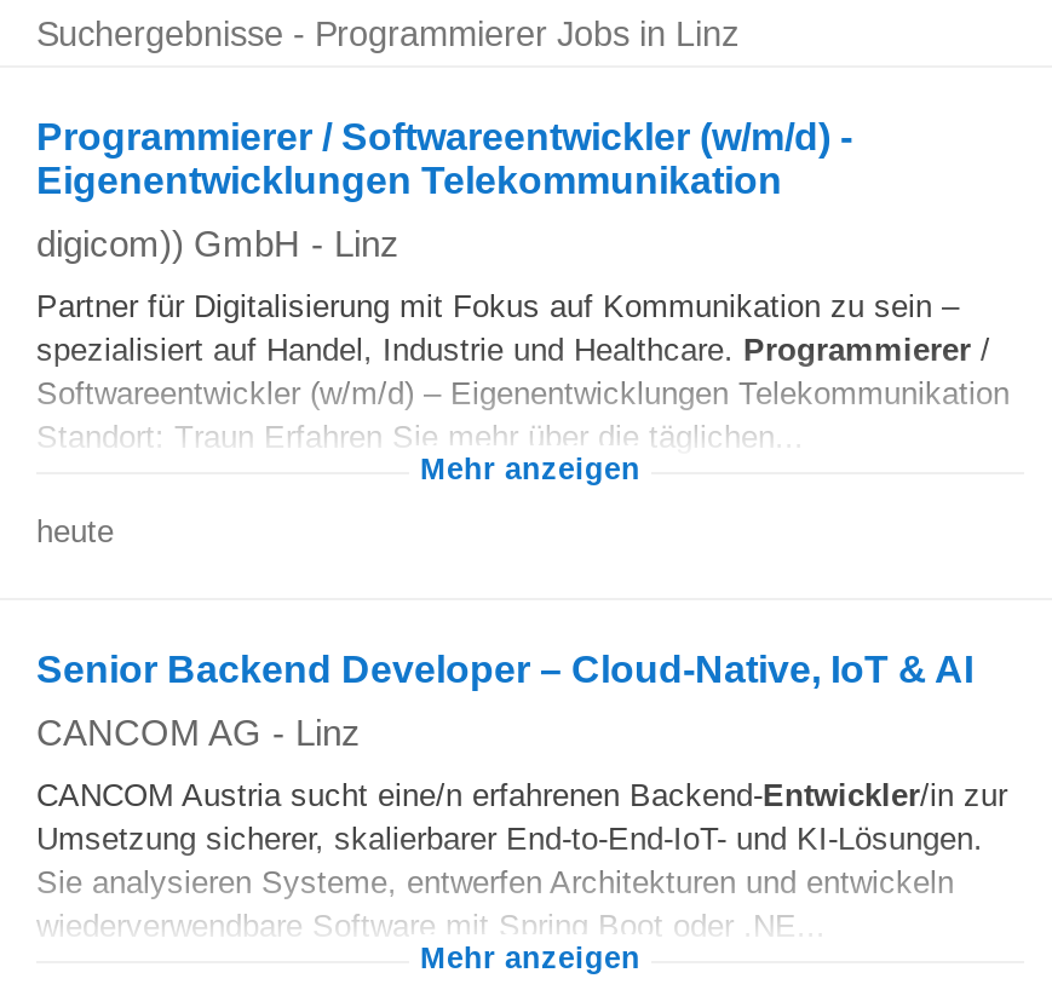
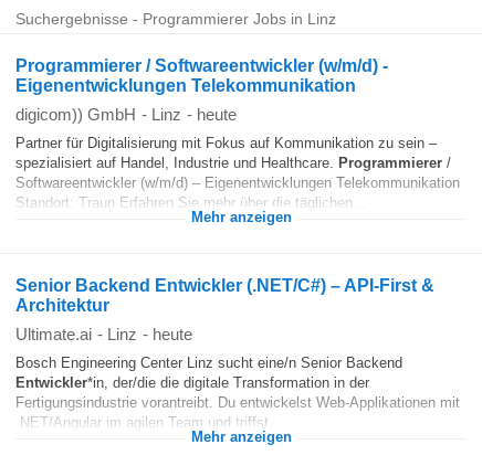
[36,223,399,264] digicom)) GmbH - Linz -> [15,105,237,124] digicom)) GmbH - Linz - heute
[36,513,1007,944] heute | Senior Backend Developer – Cloud‑Native, IoT & AI | CANCOM AG - Linz | CANCOM Austria sucht eine/n erfahrenen Backend-Entwickler/in zur | Umsetzung sicherer, skalierbarer End-to-End-IoT- und KI-Lösungen. | Sie analysieren Systeme, entwerfen Architekturen und entwickeln | wiederverwendbare Software mit Spring Boot oder .NE... -> [15,276,460,431] Senior Backend Entwickler (.NET/C#) – API-First & | Architektur | Ultimate.ai - Linz - heute | Bosch Engineering Center Linz sucht eine/n Senior Backend | Entwickler*in, der/die die digitale Transformation in der | Fertigungsindustrie vorantreibt. Du entwickelst Web-Applikationen mit | .NET/Angular im agilen Team und triffst...

